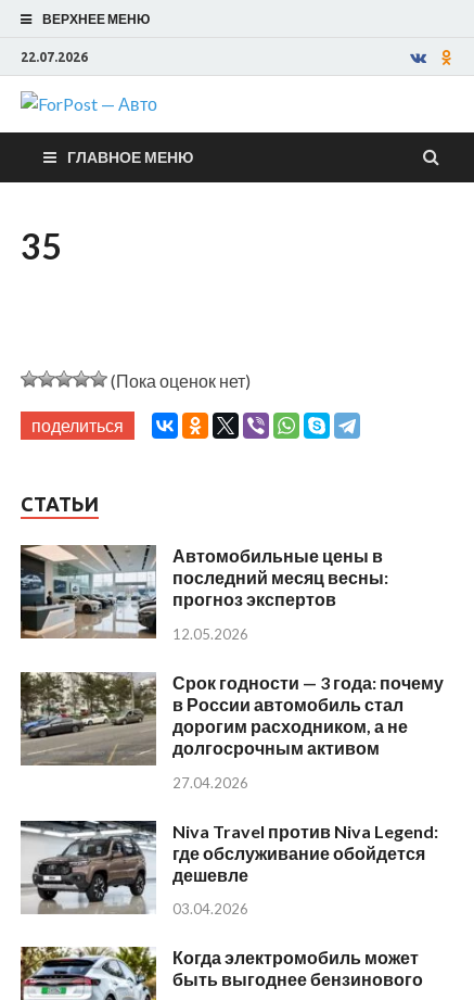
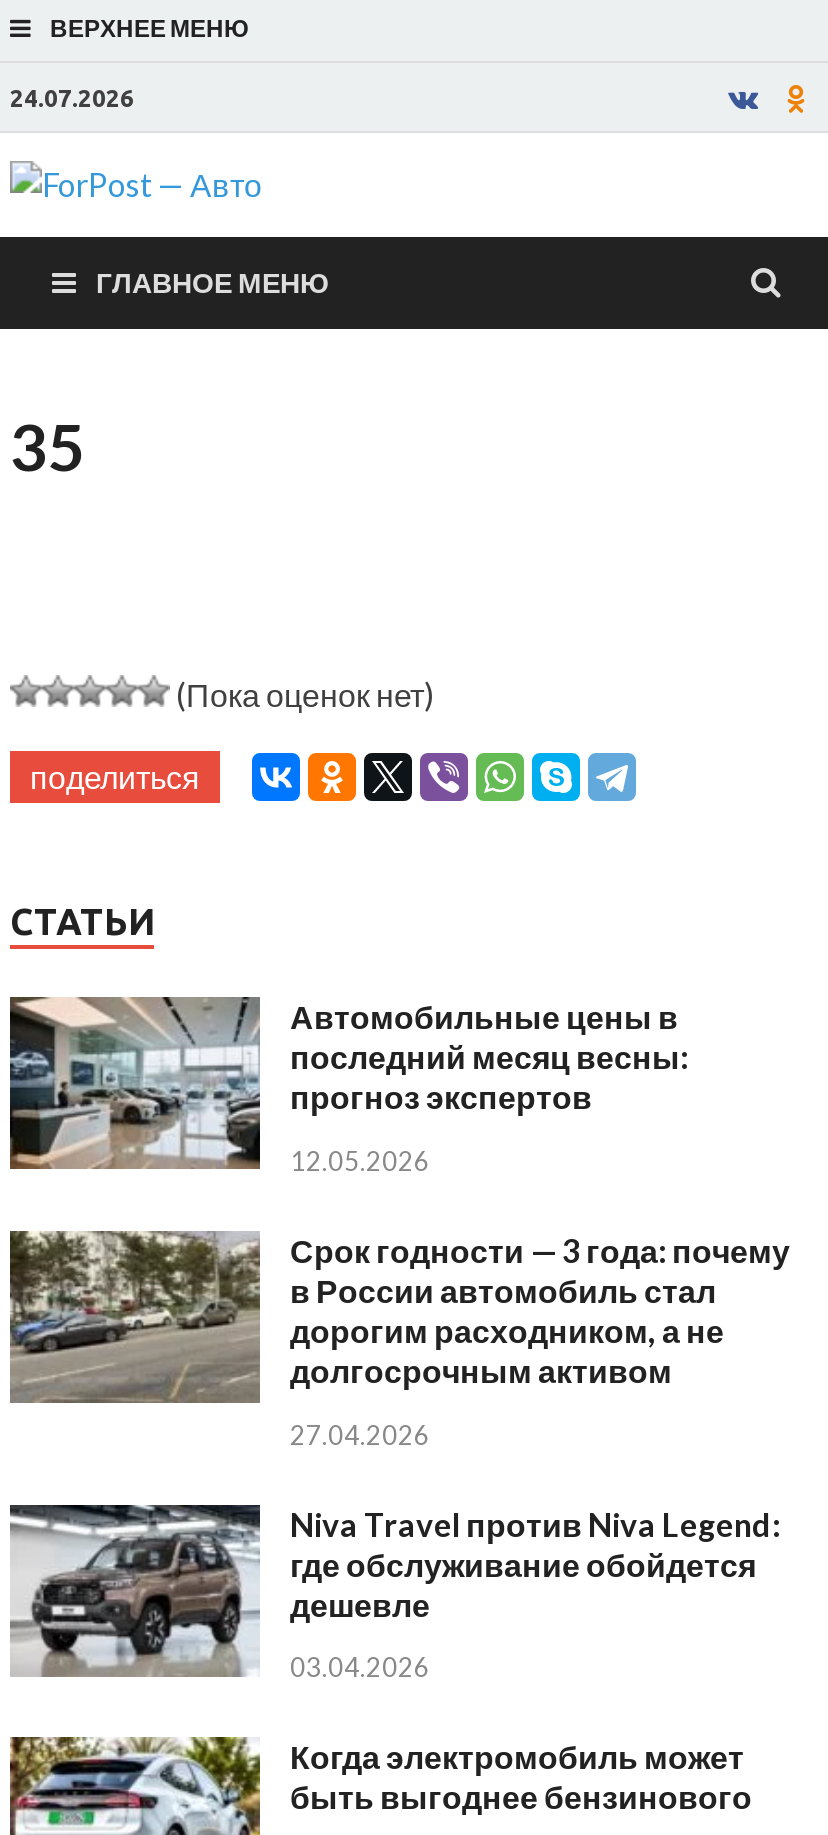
[21,49,88,64] 22.07.2026 -> [10,84,134,110] 24.07.2026

